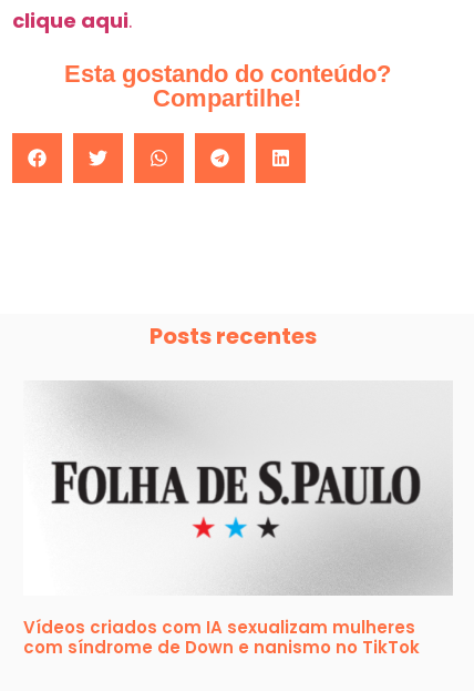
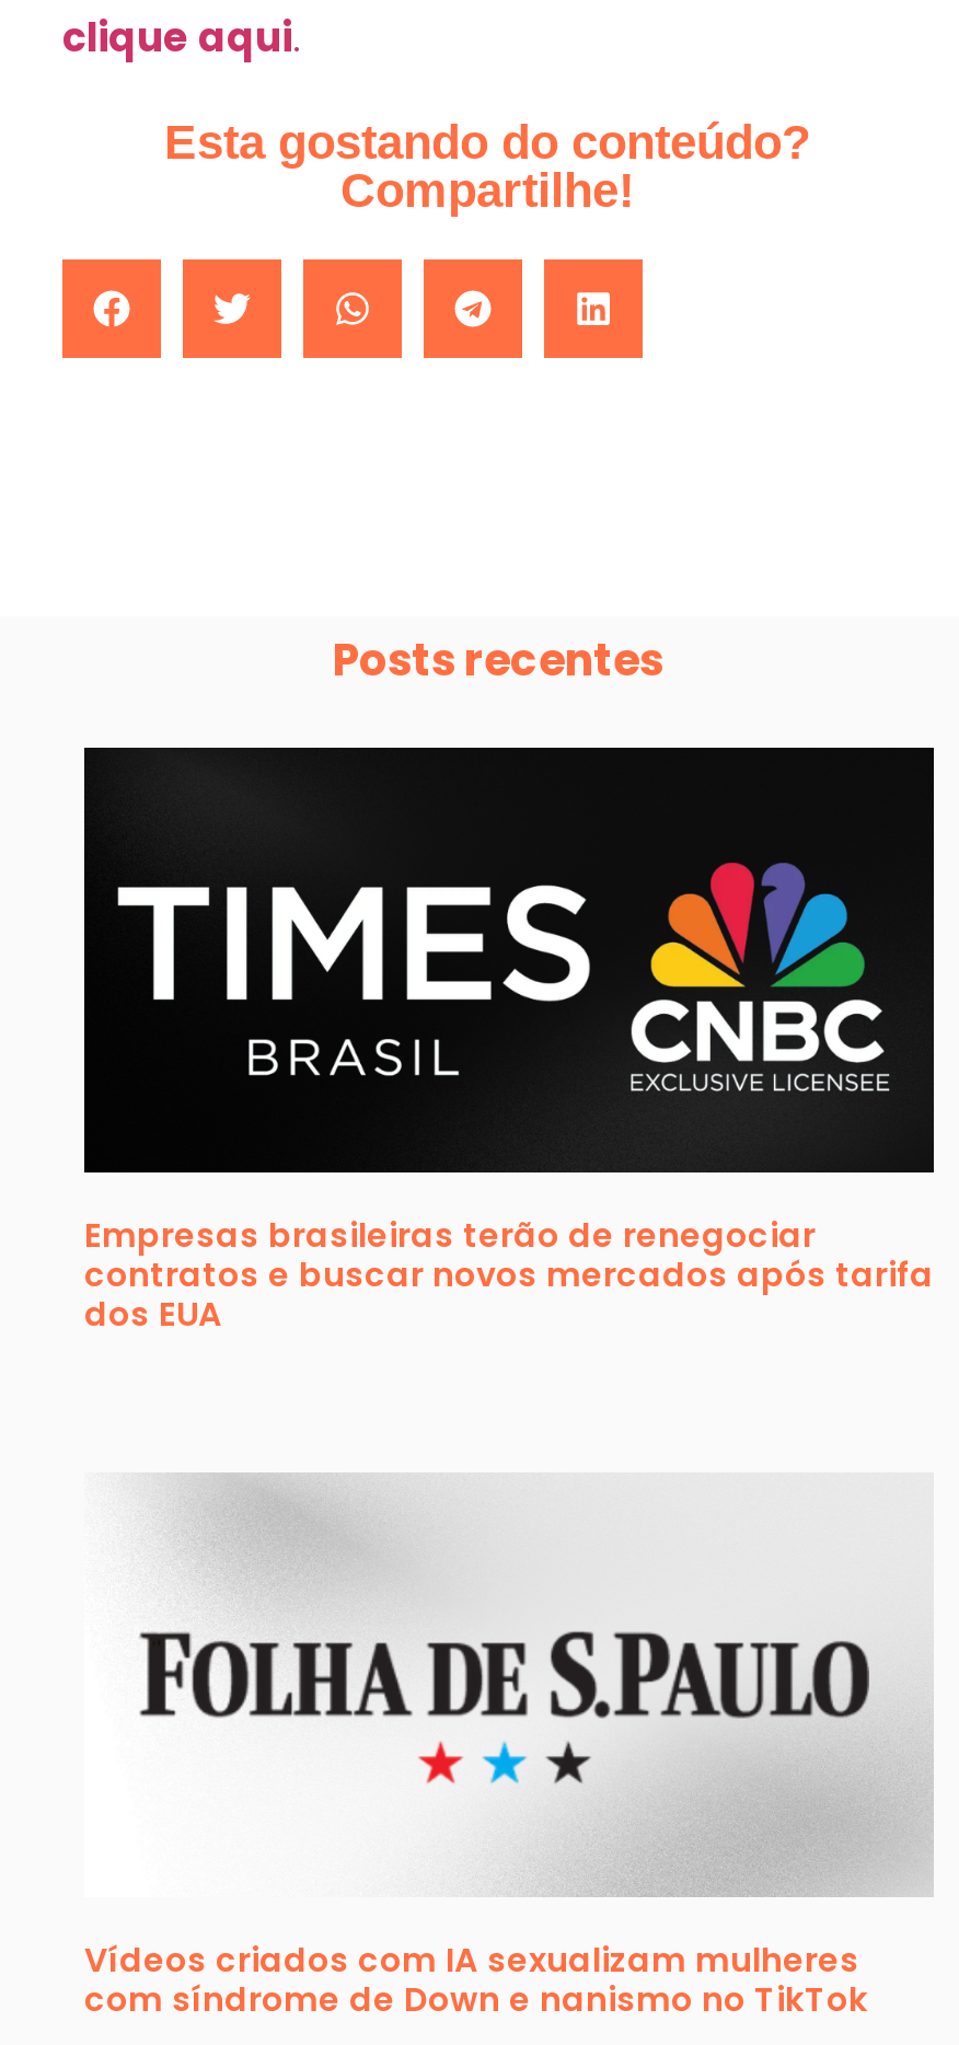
none -> [82,746,936,1337] [image] | Empresas brasileiras terão de renegociar | contratos e buscar novos mercados após tarifa | dos EUA

